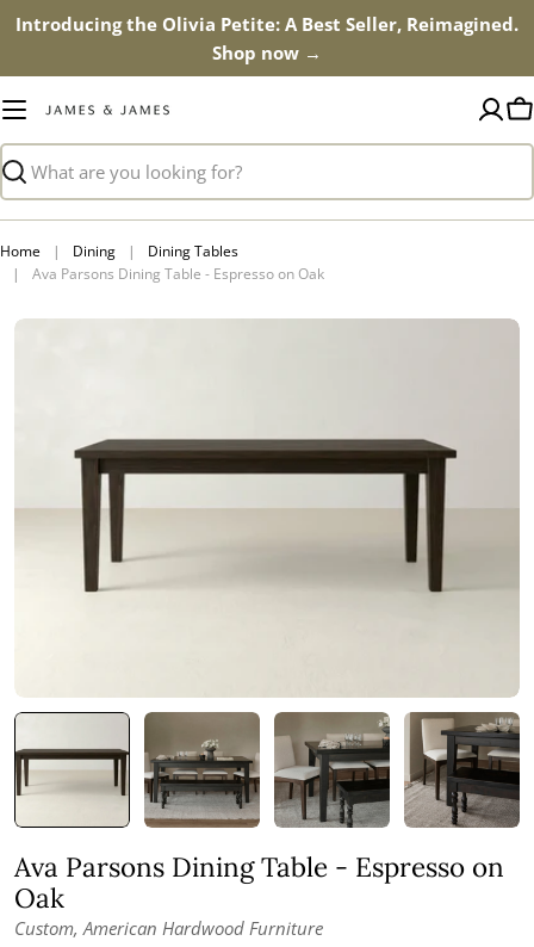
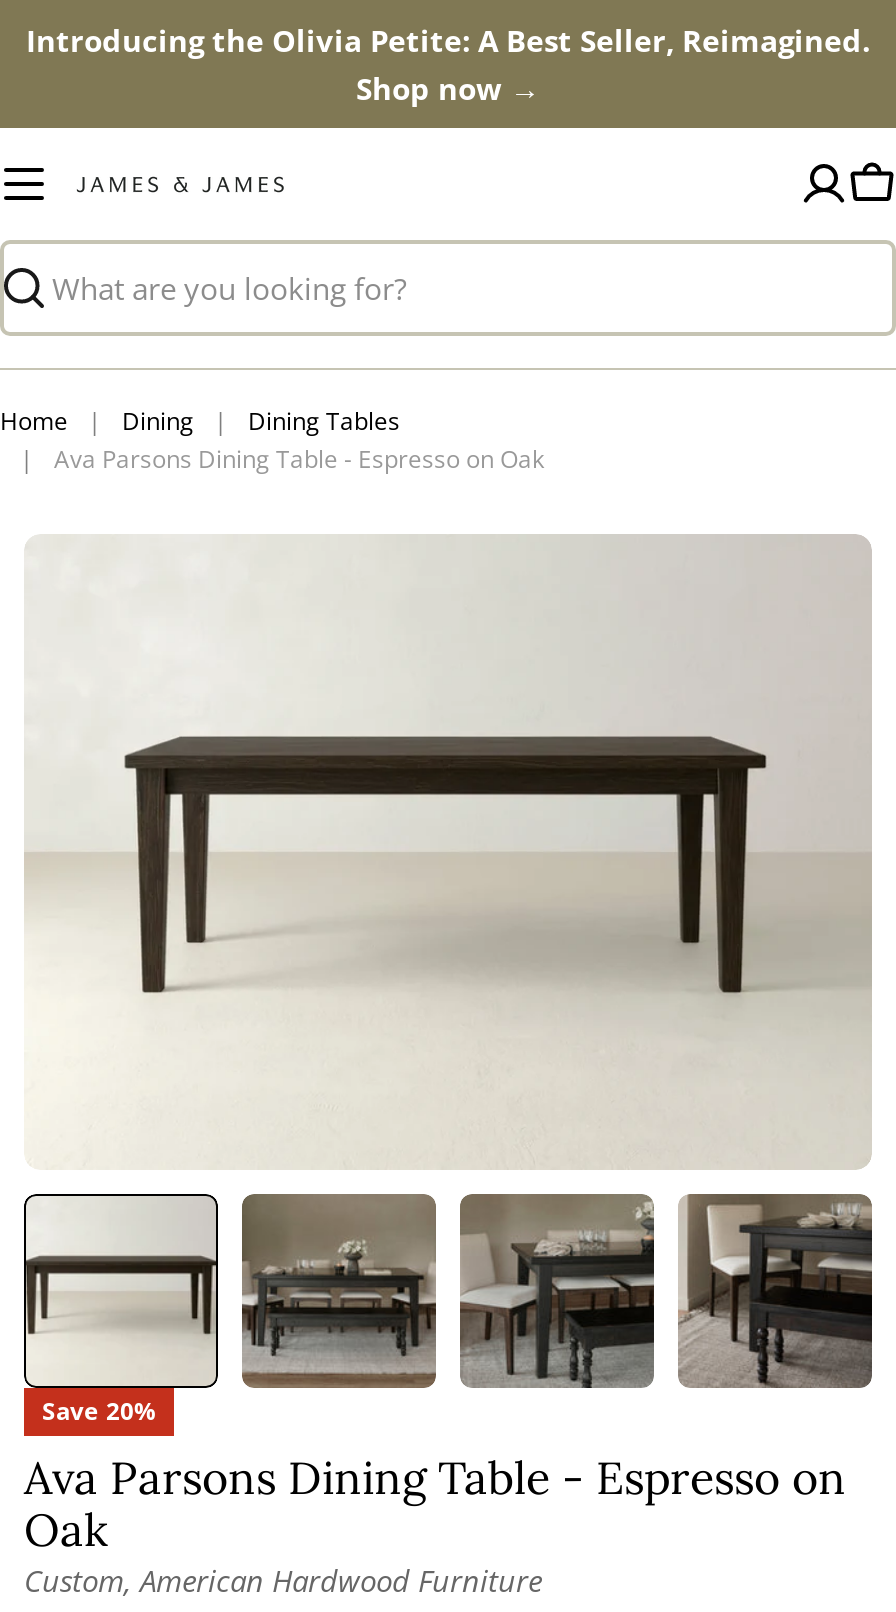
none -> [42,1394,156,1428] Save 20%

